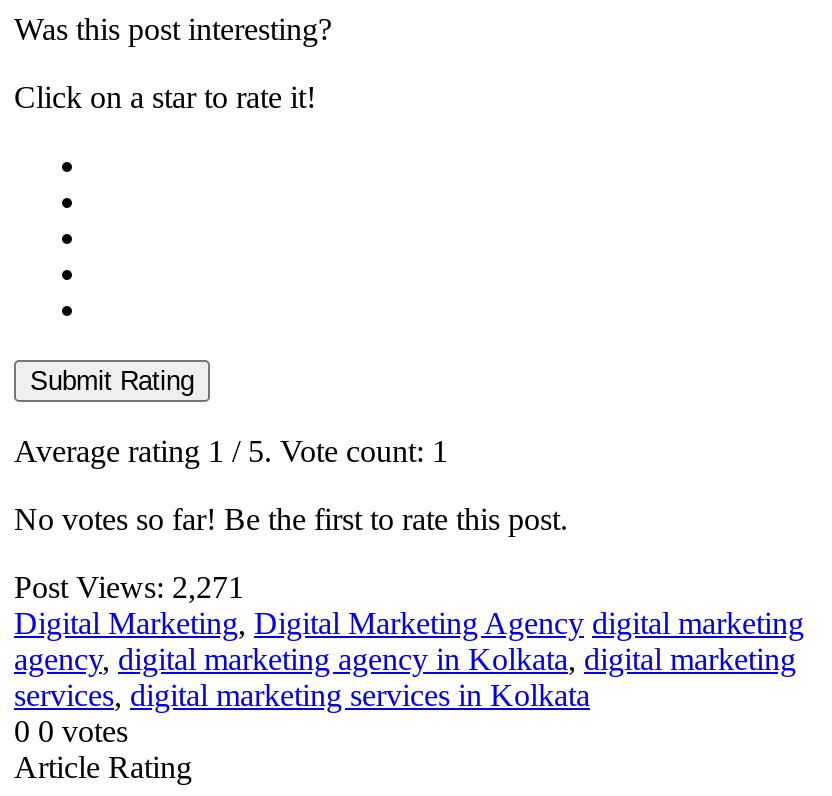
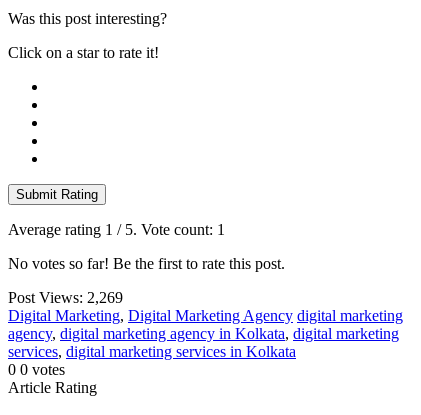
[14,570,244,604] Post Views: 2,271 -> [8,289,123,306] Post Views: 2,269

